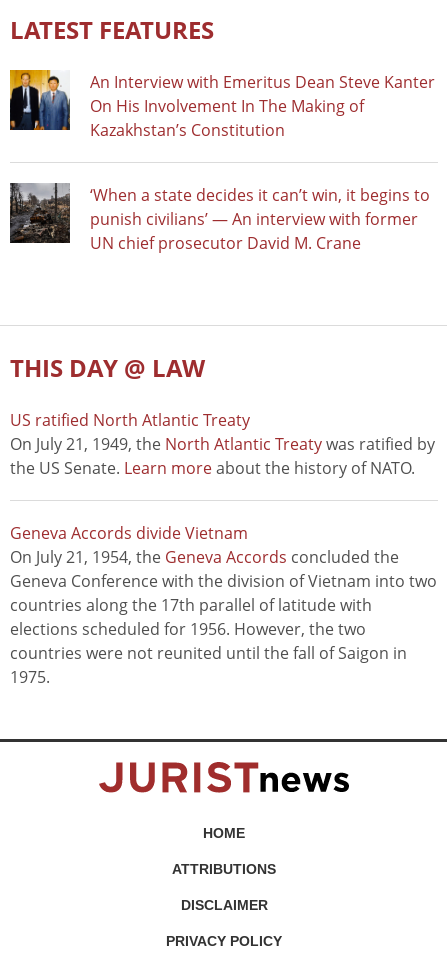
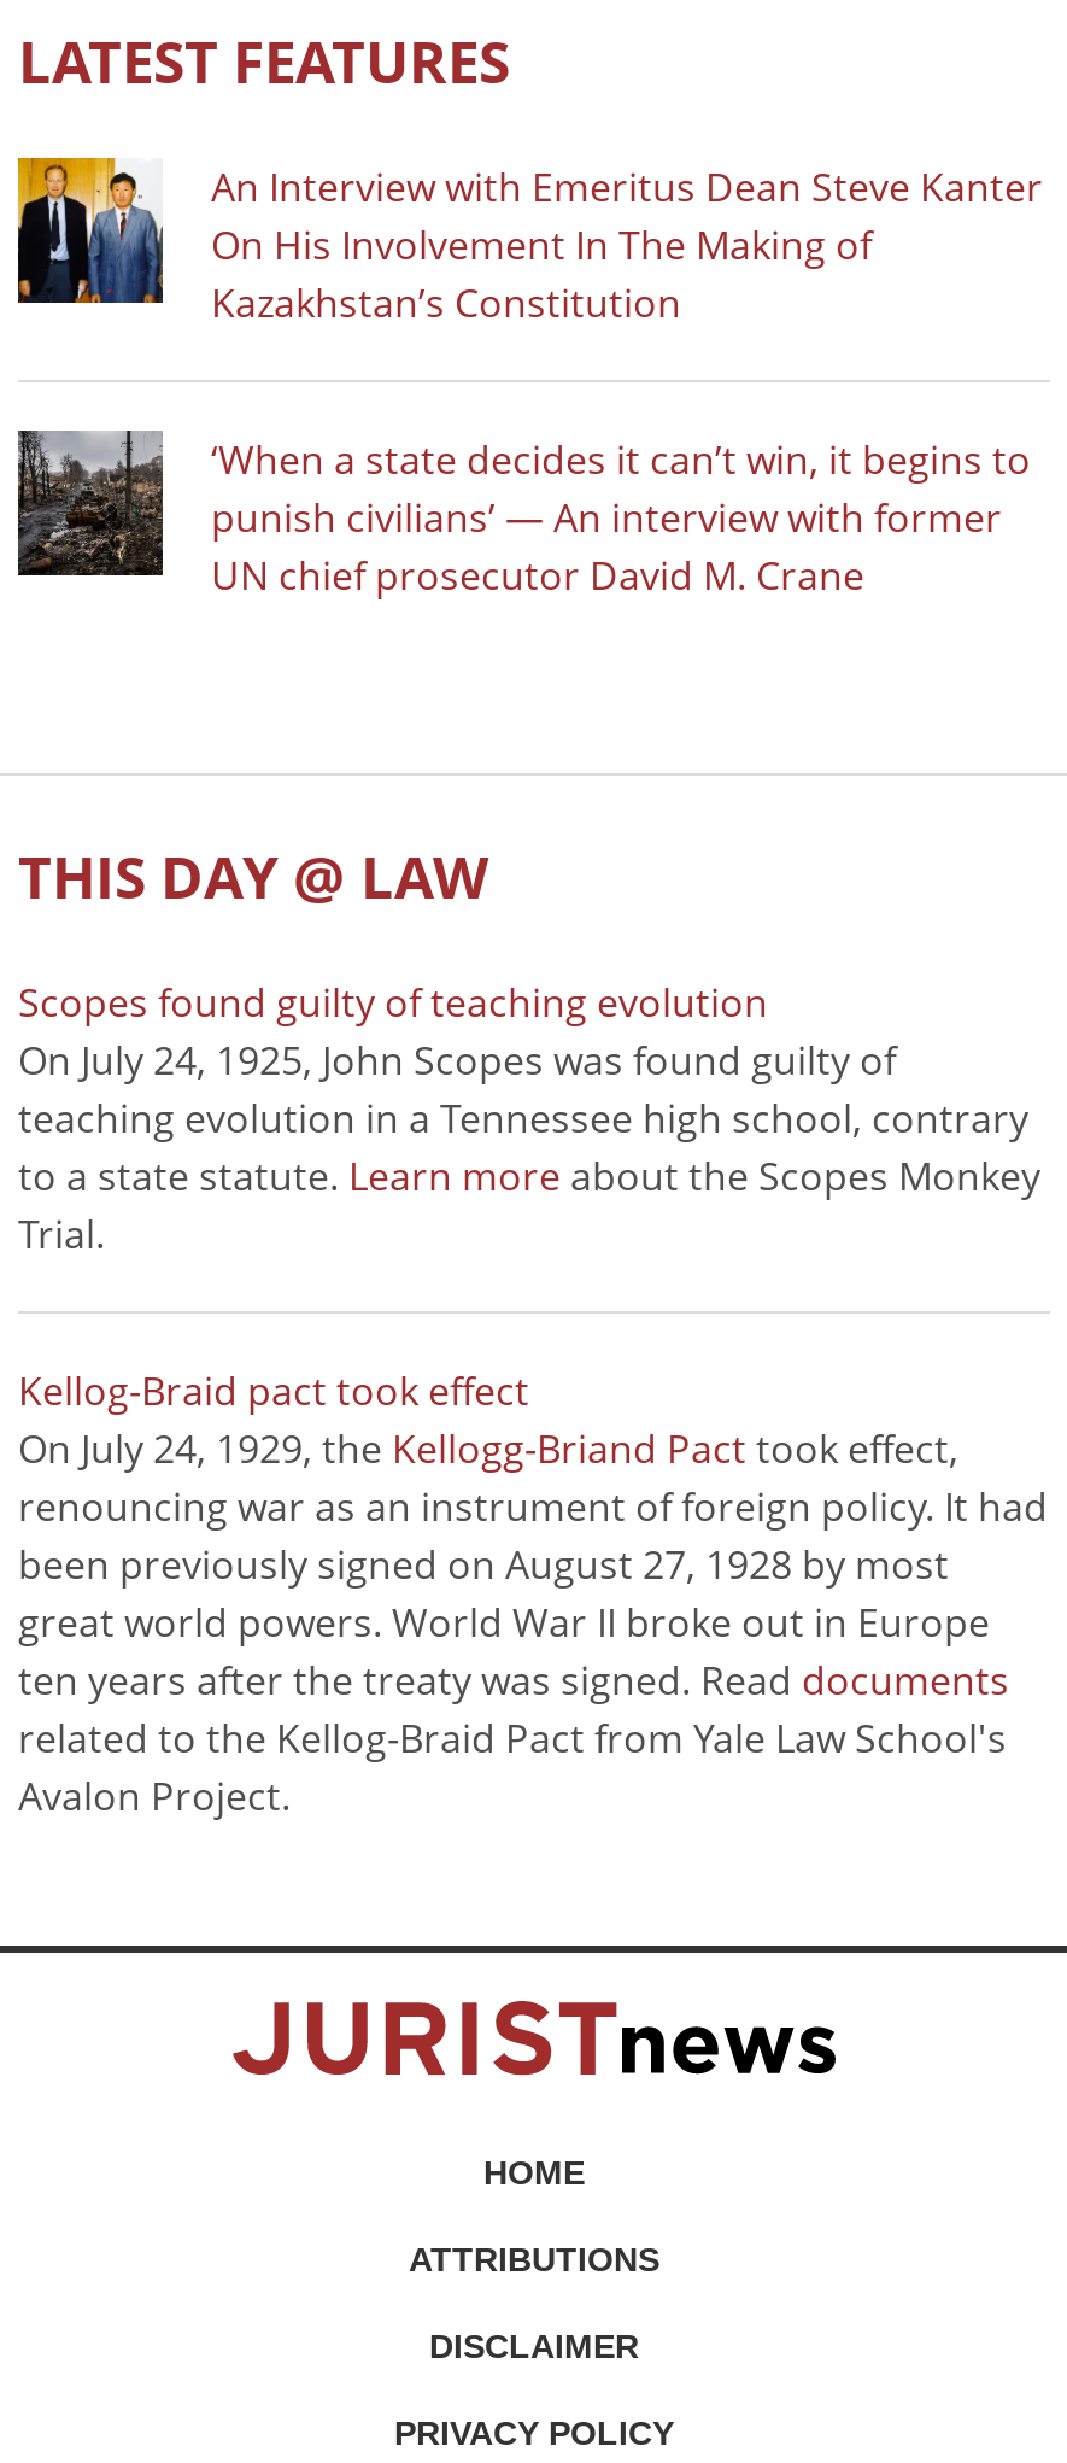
[10,409,435,479] US ratified North Atlantic Treaty | On July 21, 1949, the North Atlantic Treaty was ratified by | the US Senate. Learn more about the history of NATO. -> [18,976,1040,1260] Scopes found guilty of teaching evolution | On July 24, 1925, John Scopes was found guilty of | teaching evolution in a Tennessee high school, contrary | to a state statute. Learn more about the Scopes Monkey | Trial.
[10,522,437,688] Geneva Accords divide Vietnam | On July 21, 1954, the Geneva Accords concluded the | Geneva Conference with the division of Vietnam into two | countries along the 17th parallel of latitude with | elections scheduled for 1956. However, the two | countries were not reunited until the fall of Saigon in | 1975. -> [18,1364,1048,1823] Kellog-Braid pact took effect | On July 24, 1929, the Kellogg-Briand Pact took effect, | renouncing war as an instrument of foreign policy. It had | been previously signed on August 27, 1928 by most | great world powers. World War II broke out in Europe | ten years after the treaty was signed. Read documents | related to the Kellog-Braid Pact from Yale Law School's | Avalon Project.

